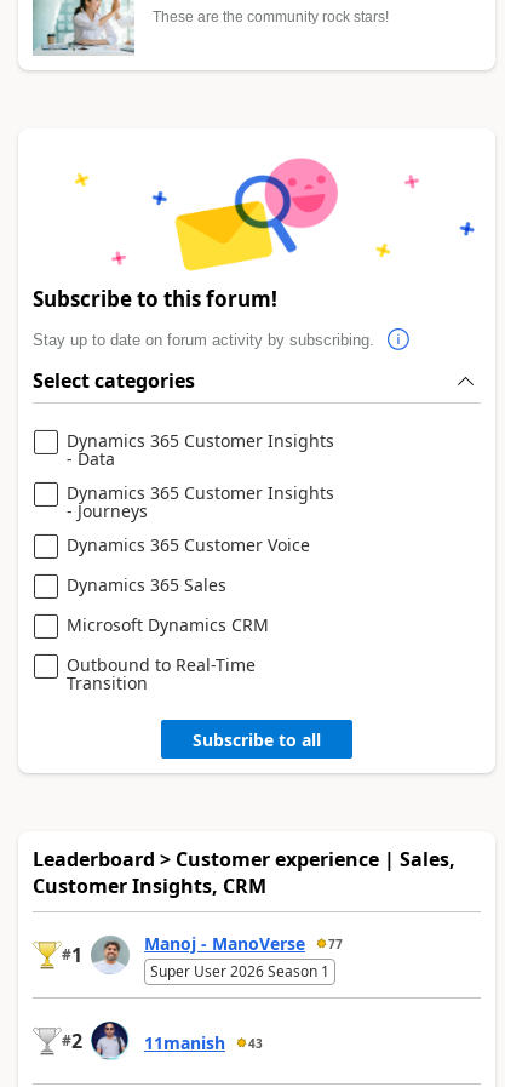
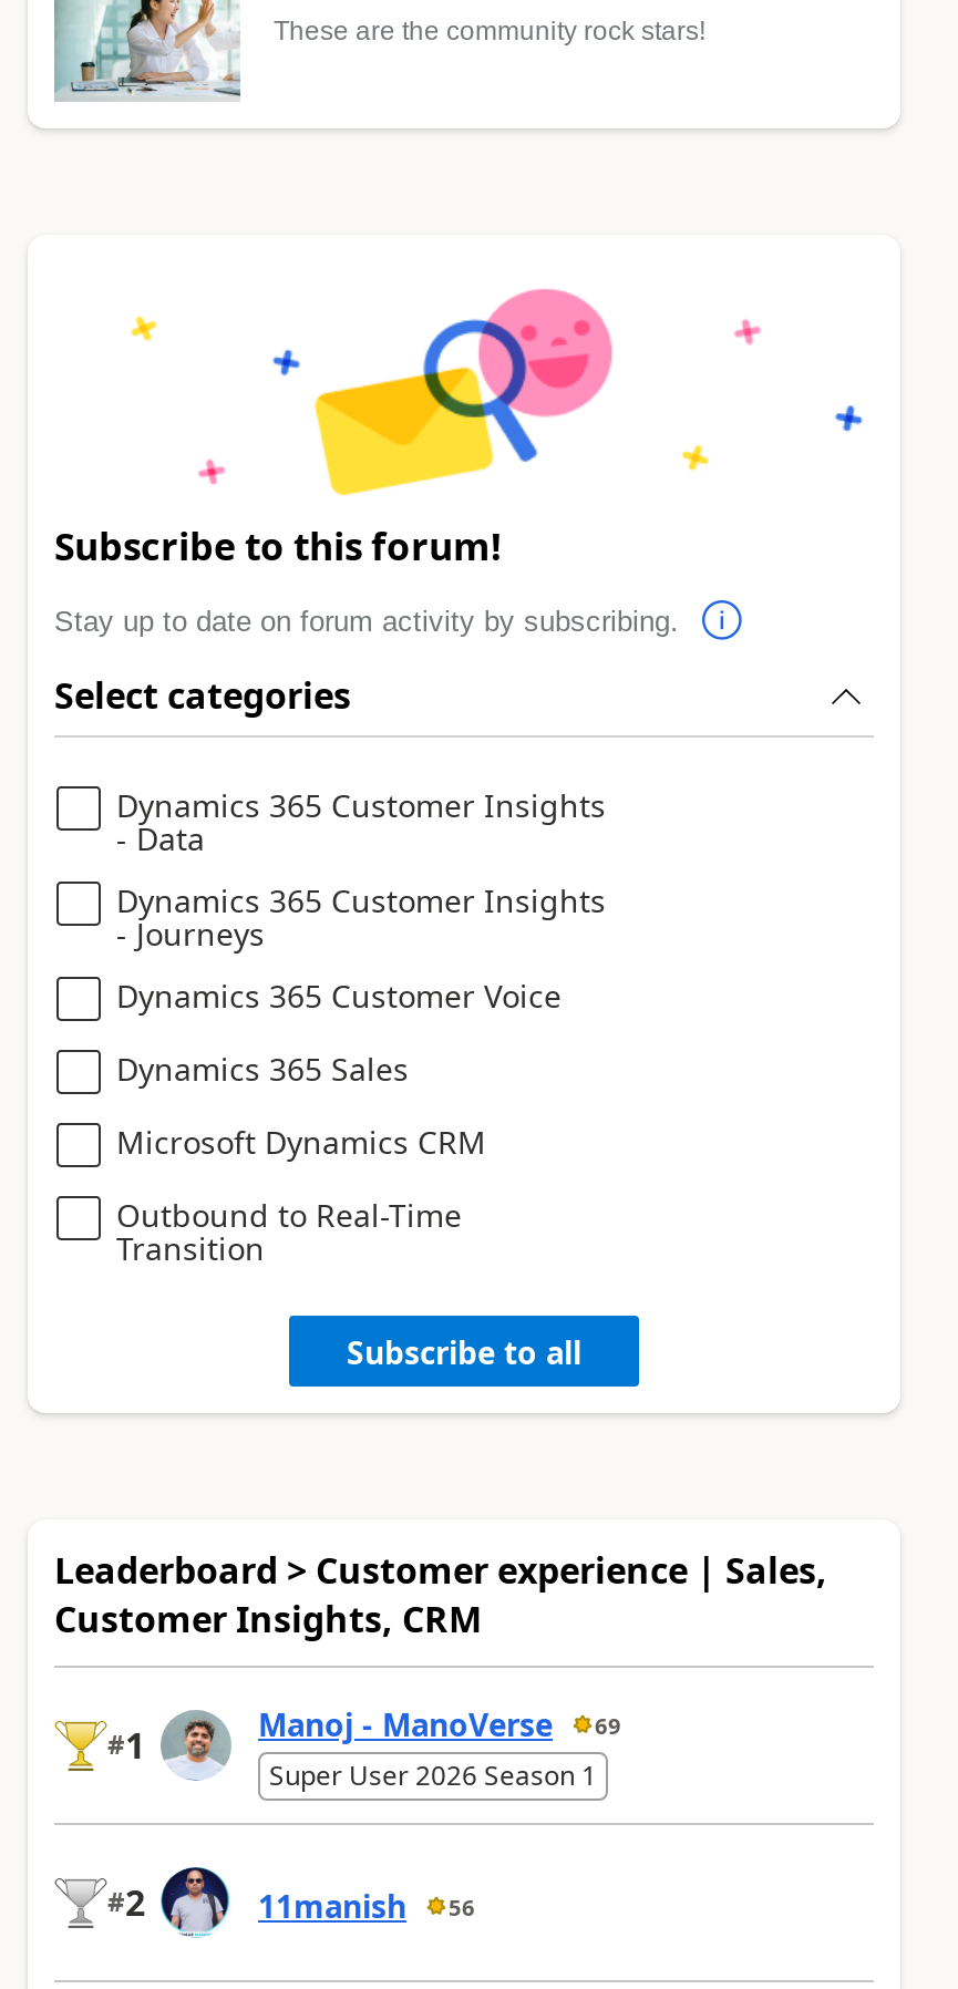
[144,932,343,956] Manoj - ManoVerse 77 -> [258,1704,621,1746] Manoj - ManoVerse 69
[144,1032,263,1055] 11manish 43 -> [258,1886,475,1928] 11manish 56

